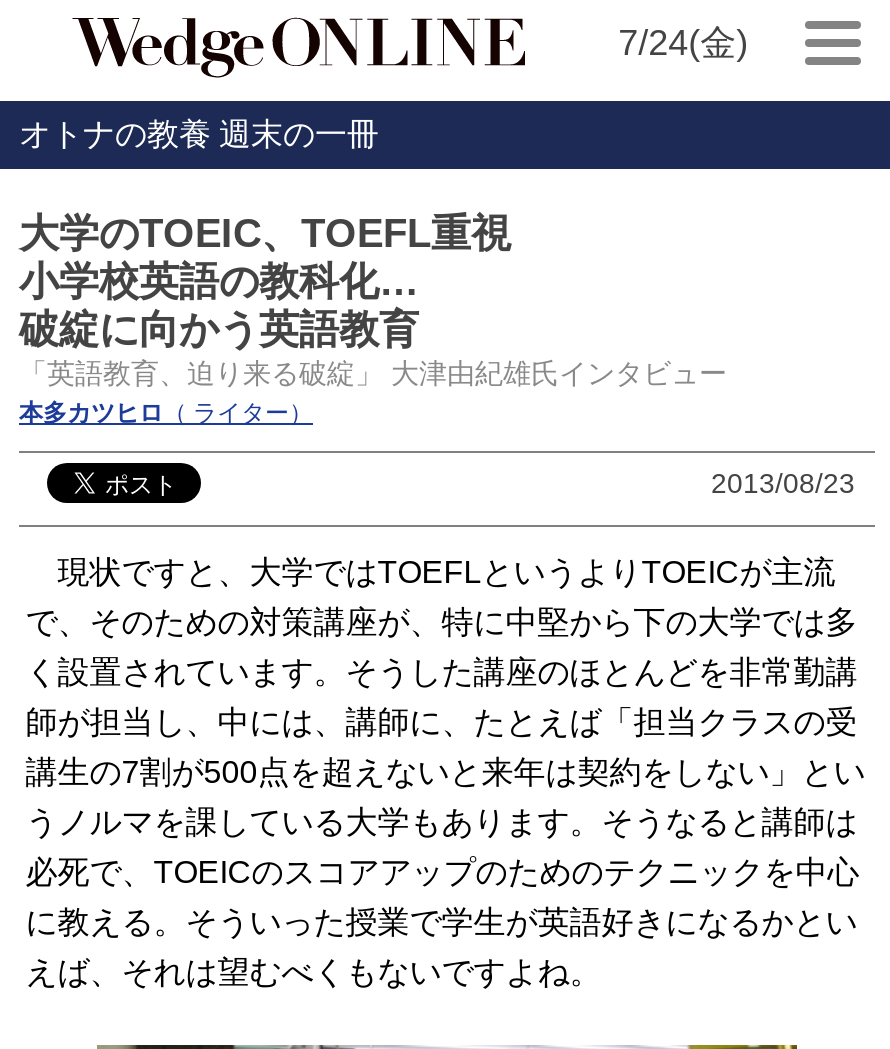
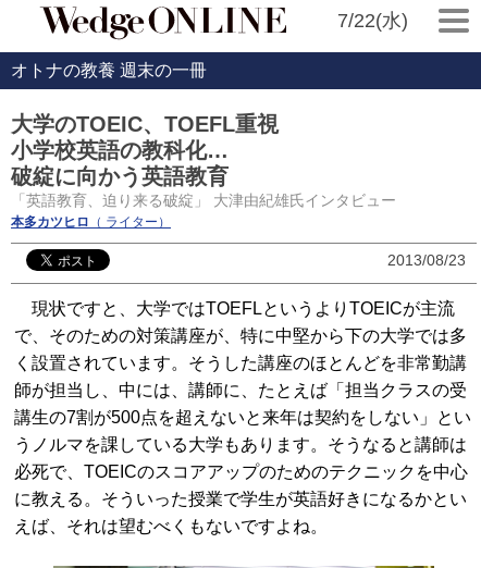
[618,23,748,63] 7/24(金) -> [337,10,408,32] 7/22(水)

